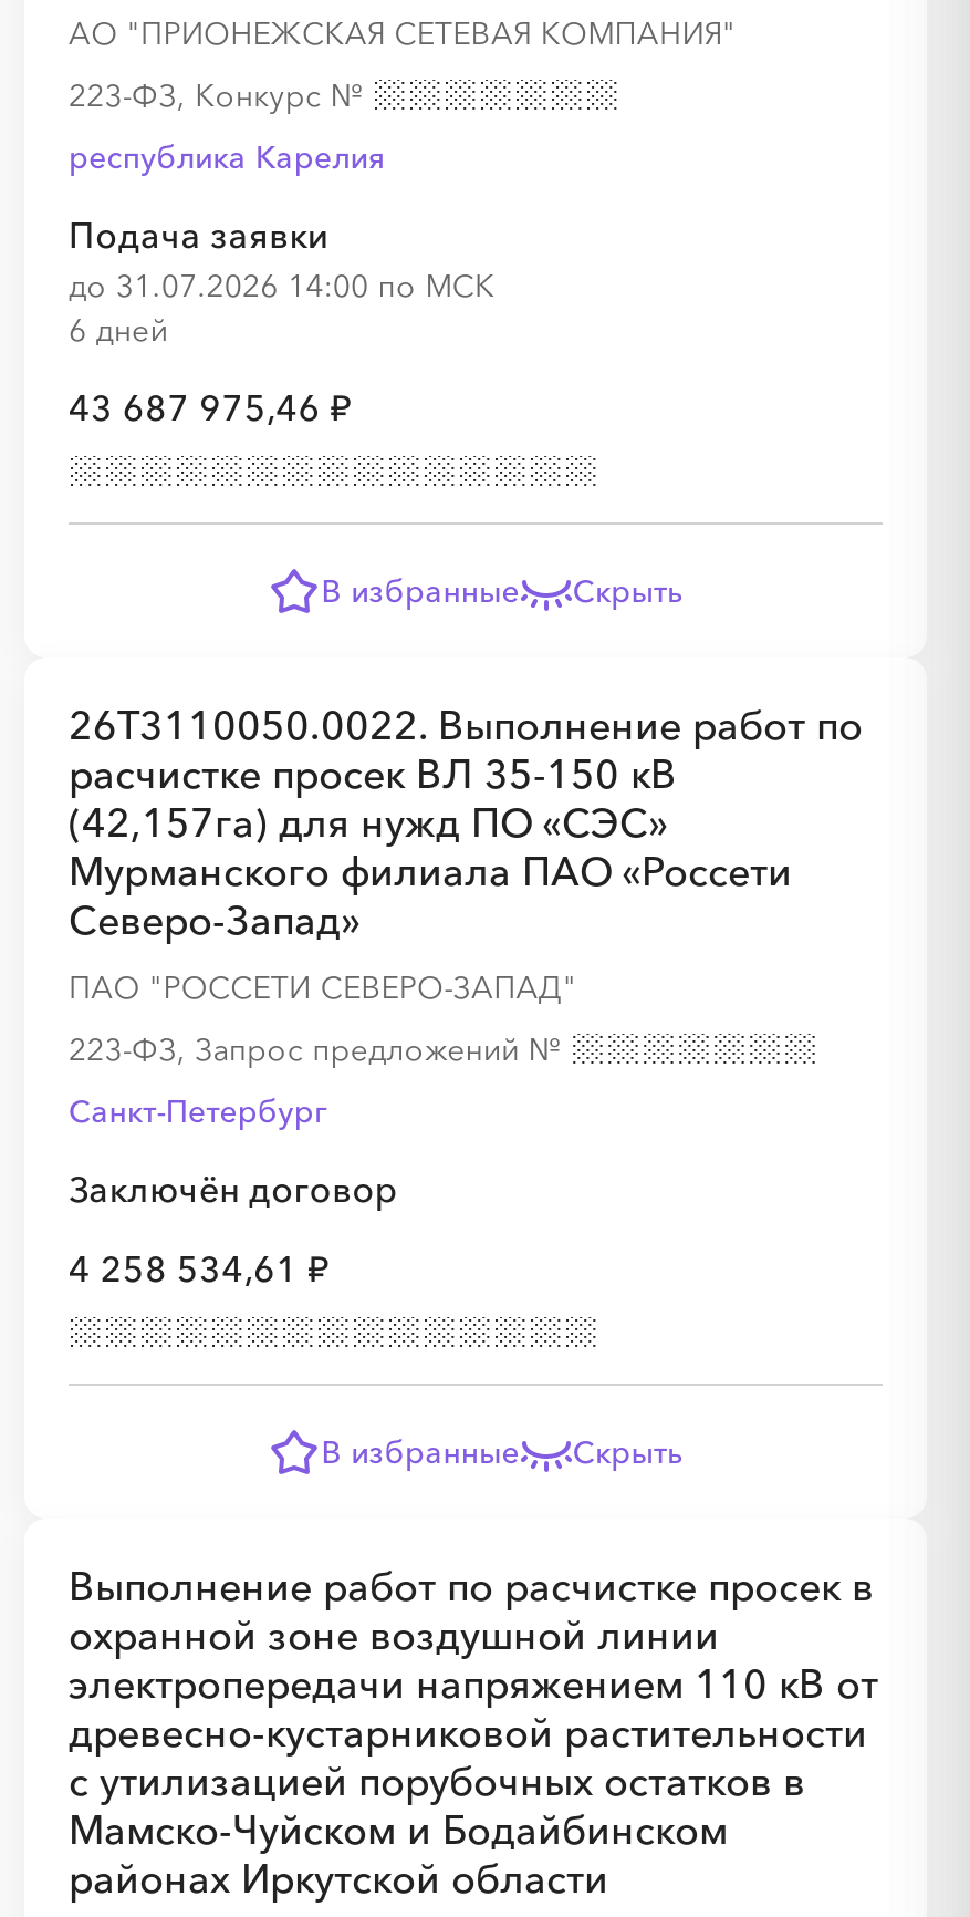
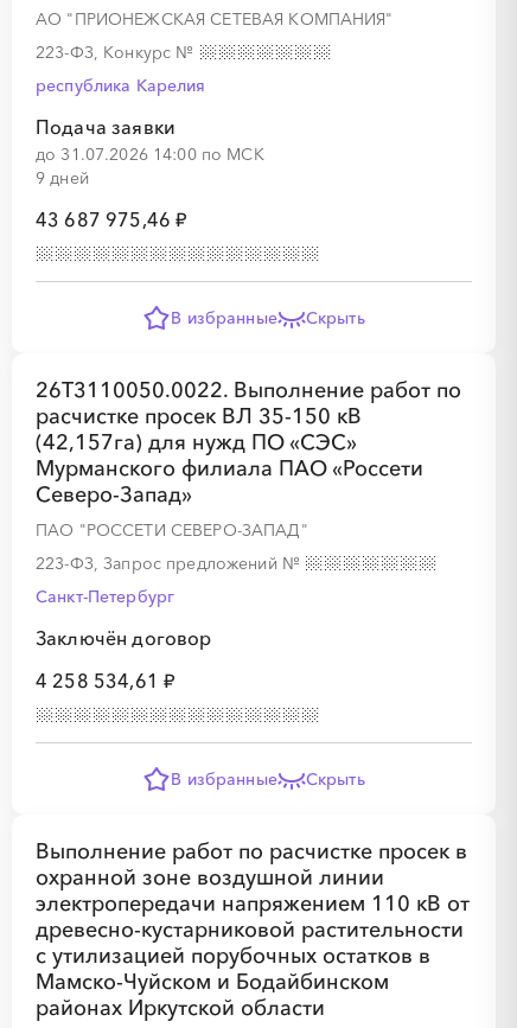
[69,310,168,350] 6 дней -> [36,167,89,189] 9 дней

